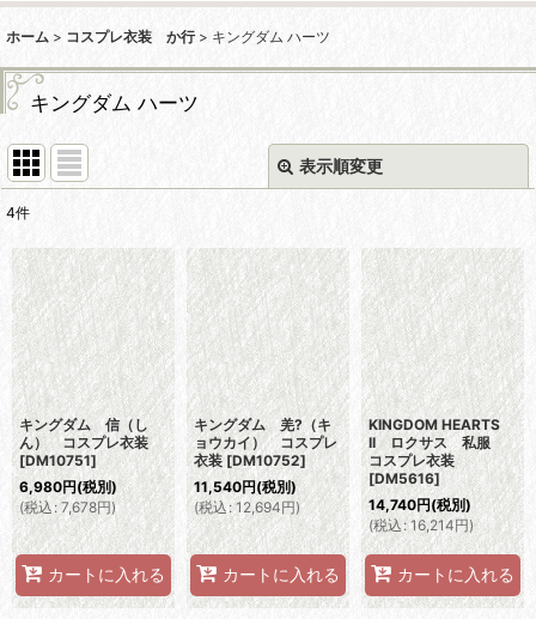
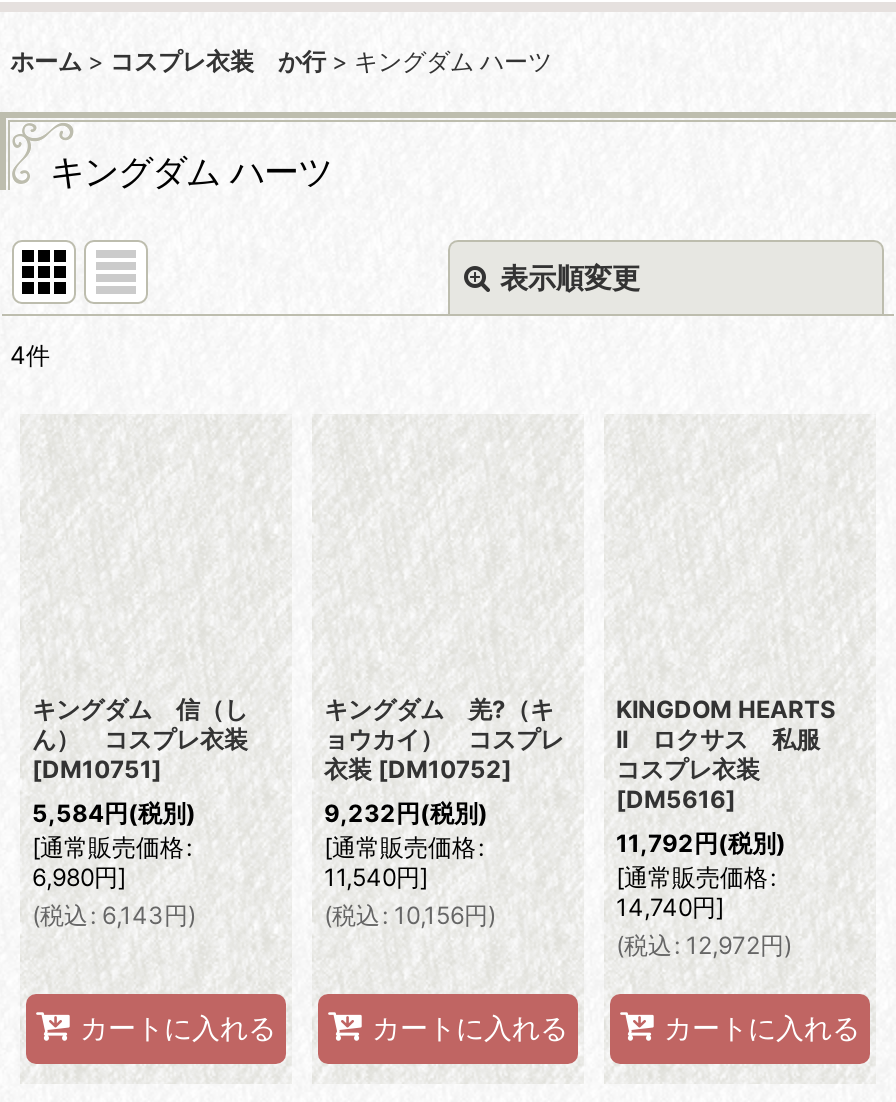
[19,477,117,516] 6,980円(税別) | (税込: 7,678円) -> [32,798,196,930] 5,584円(税別) | [通常販売価格: | 6,980円] | (税込: 6,143円)
[194,477,300,516] 11,540円(税別) | (税込: 12,694円) -> [324,798,496,930] 9,232円(税別) | [通常販売価格: | 11,540円] | (税込: 10,156円)
[368,495,474,534] 14,740円(税別) | (税込: 16,214円) -> [616,828,792,960] 11,792円(税別) | [通常販売価格: | 14,740円] | (税込: 12,972円)

